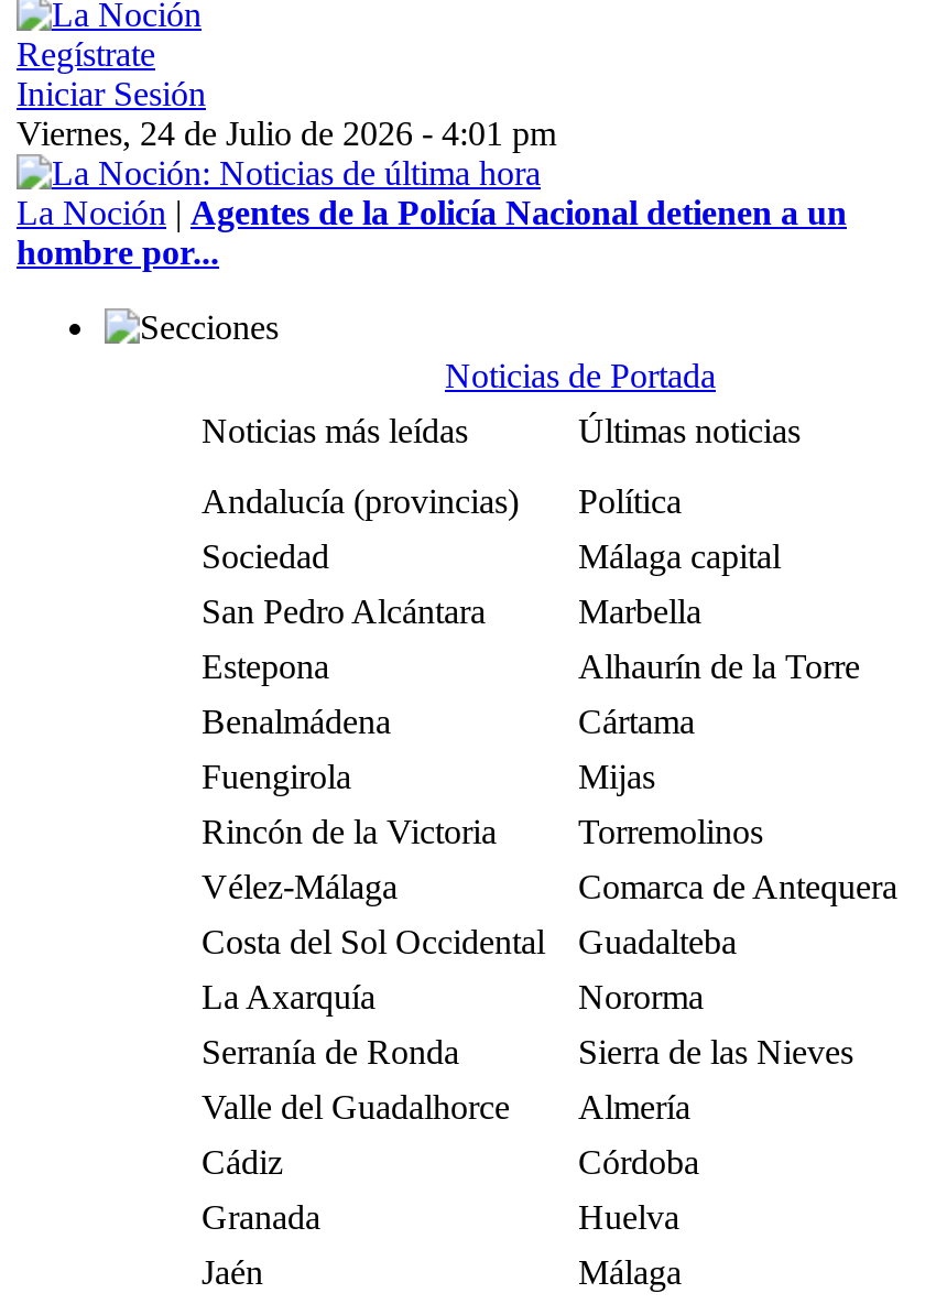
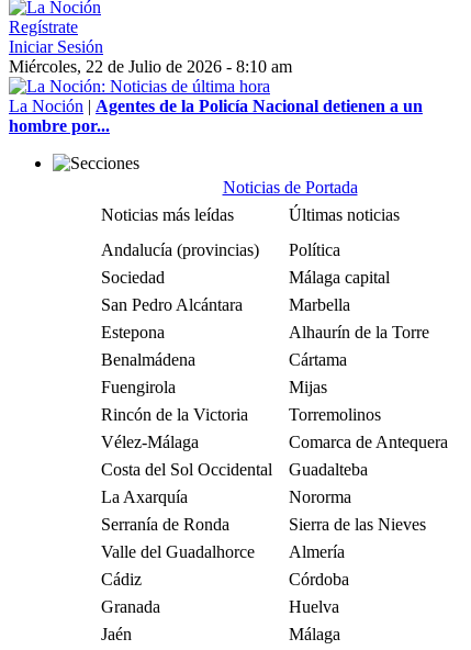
[17,115,556,152] Viernes, 24 de Julio de 2026 - 4:01 pm -> [9,57,292,76] Miércoles, 22 de Julio de 2026 - 8:10 am

